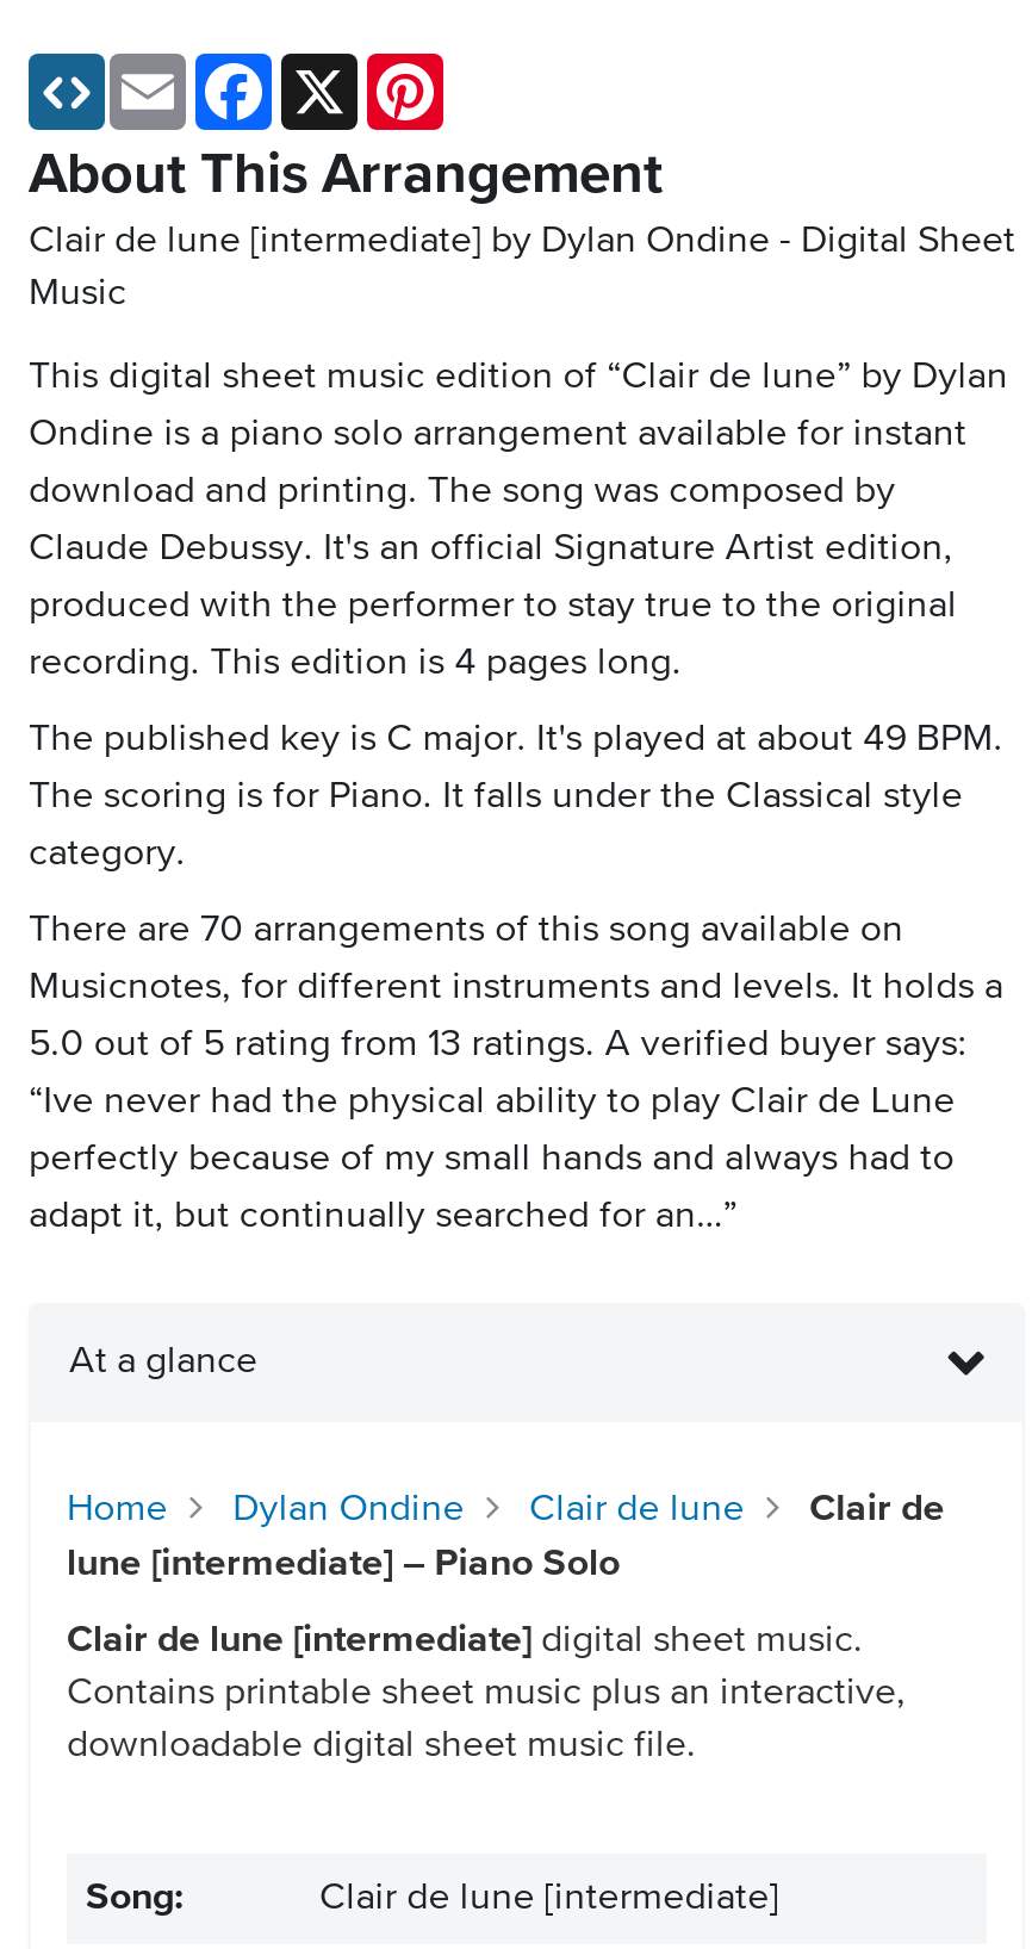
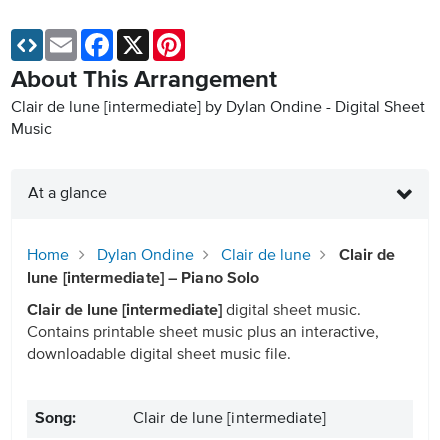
[29,360,1008,1237] This digital sheet music edition of “Clair de lune” by Dylan | Ondine is a piano solo arrangement available for instant | download and printing. The song was composed by | Claude Debussy. It's an official Signature Artist edition, | produced with the performer to stay true to the original | recording. This edition is 4 pages long. | The published key is C major. It's played at about 49 BPM. | The scoring is for Piano. It falls under the Classical style | category. | There are 70 arrangements of this song available on | Musicnotes, for different instruments and levels. It holds a | 5.0 out of 5 rating from 13 ratings. A verified buyer says: | “Ive never had the physical ability to play Clair de Lune | perfectly because of my small hands and always had to | adapt it, but continually searched for an…” -> none

